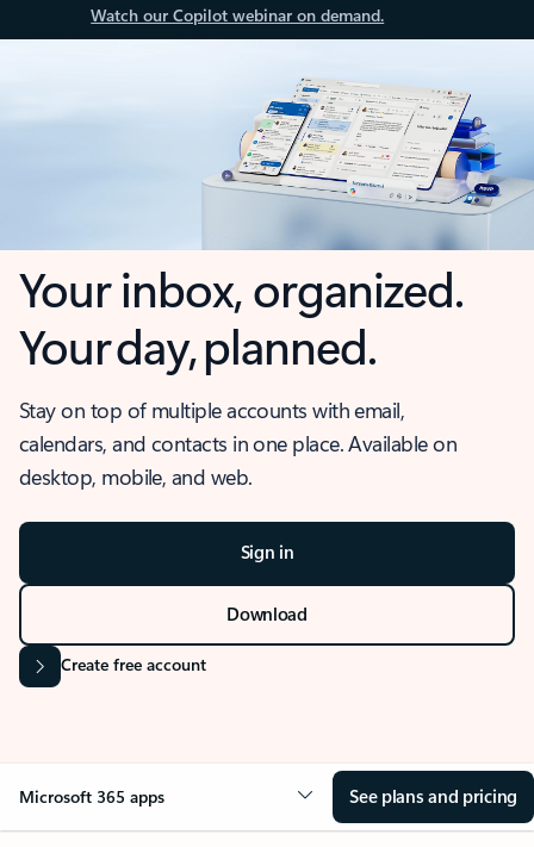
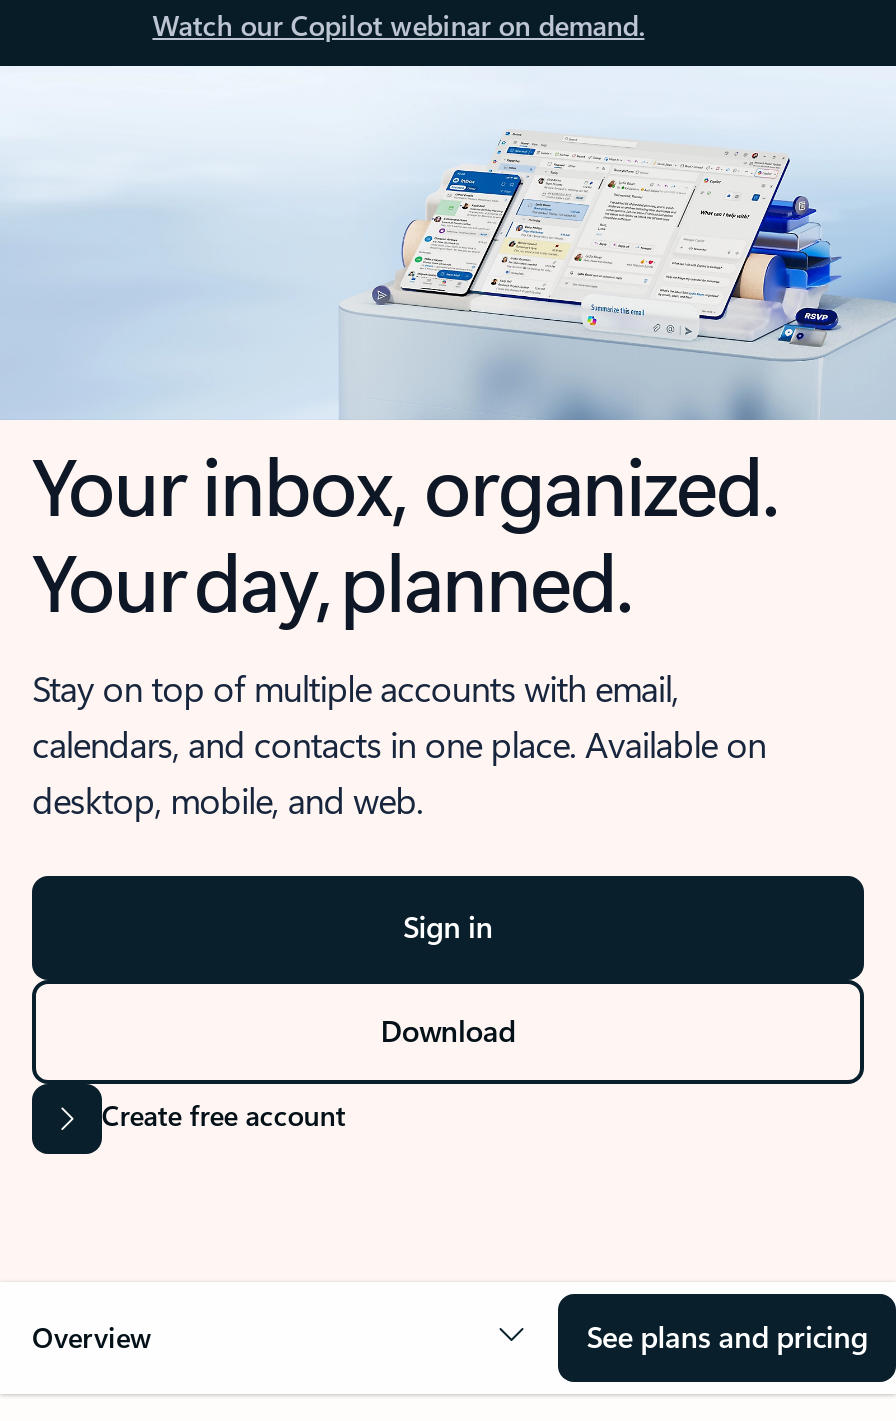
[19,785,164,808] Microsoft 365 apps -> [32,1318,152,1356] Overview

